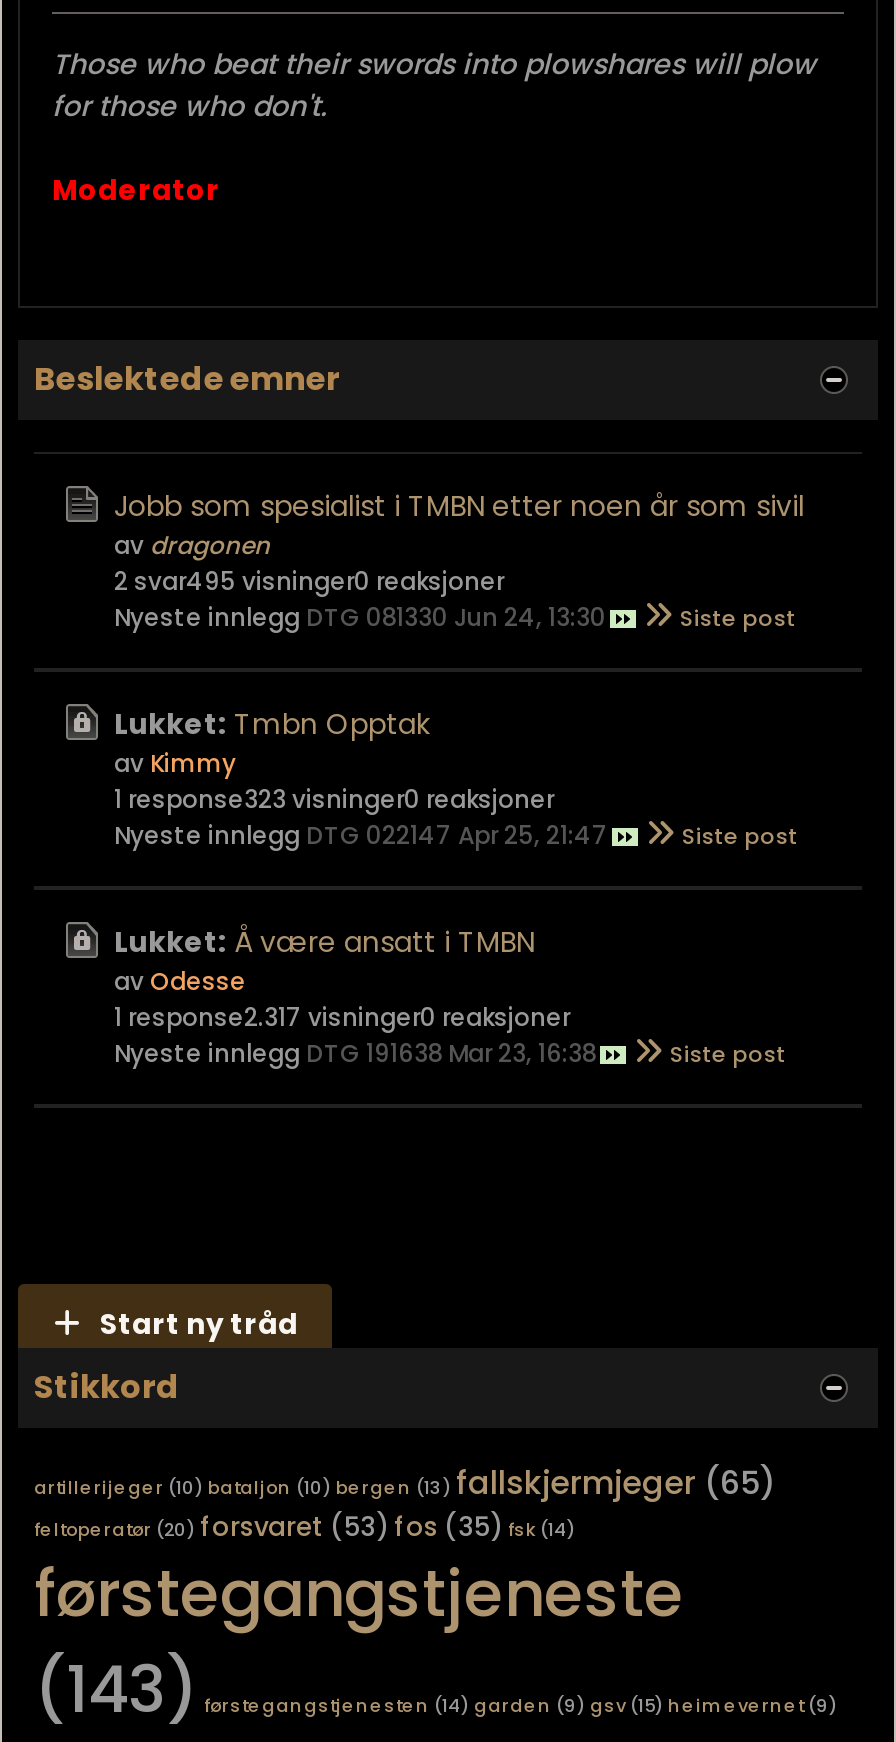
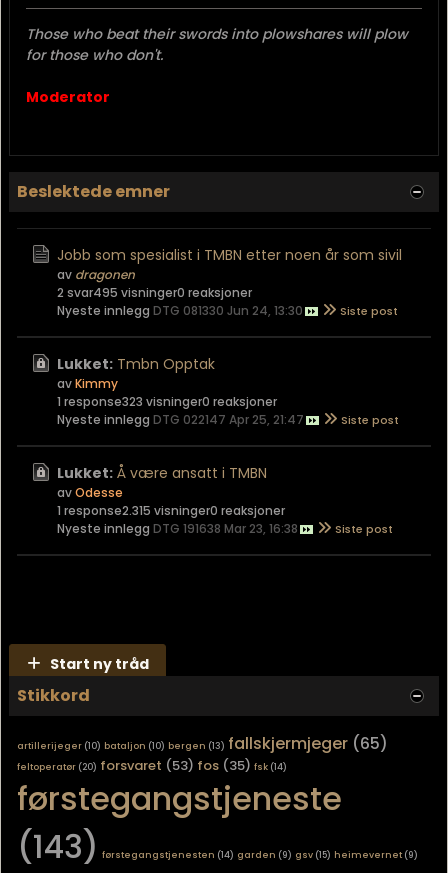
[114,1000,570,1034] 1 response2.317 visninger0 reaksjoner -> [57,502,285,519] 1 response2.315 visninger0 reaksjoner

